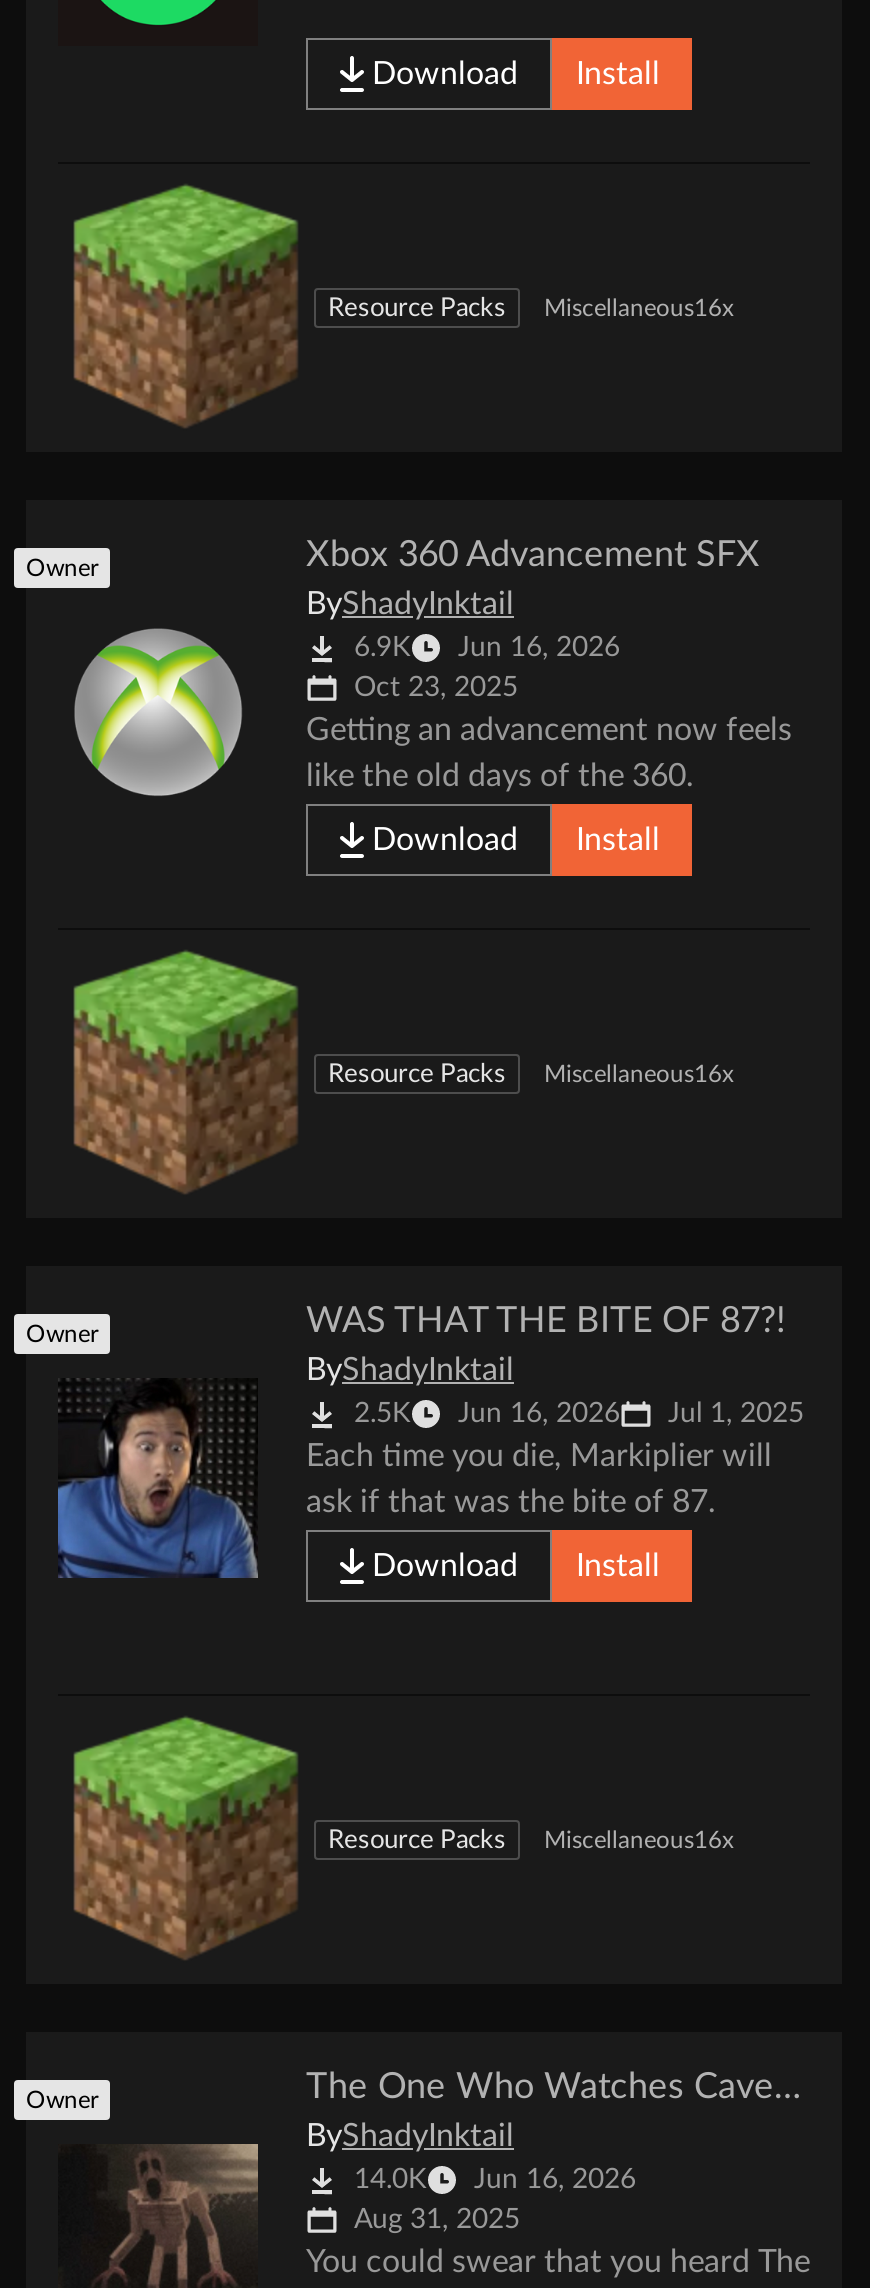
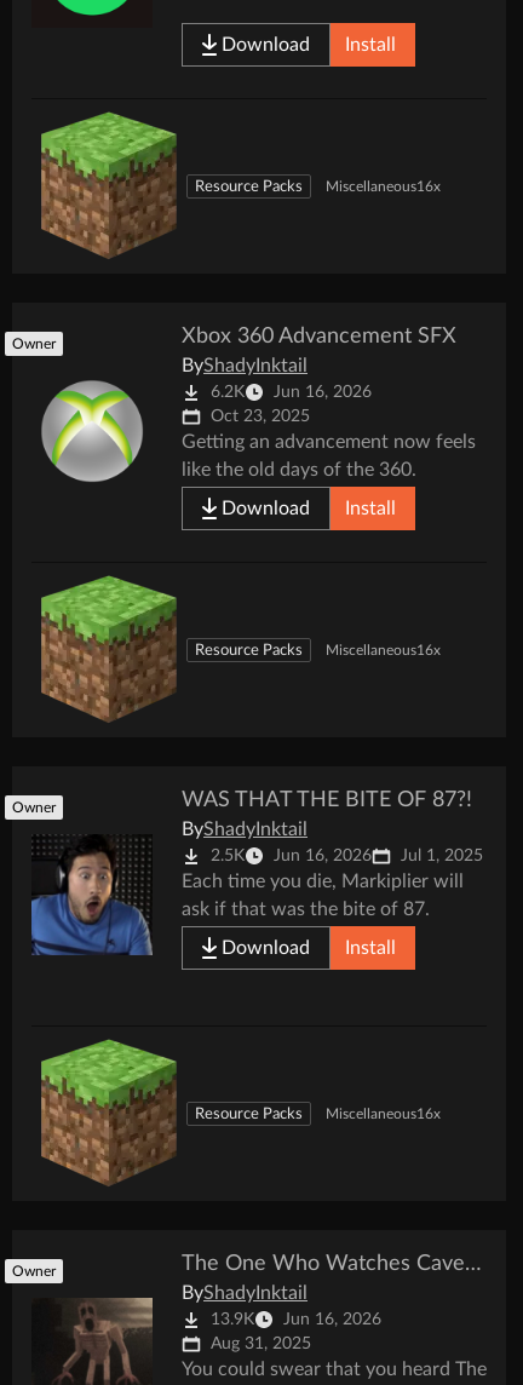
[354,633,620,661] 6.9K Jun 16, 2026 -> [211,383,372,400] 6.2K Jun 16, 2026
[354,2165,636,2193] 14.0K Jun 16, 2026 -> [211,1311,381,1328] 13.9K Jun 16, 2026

